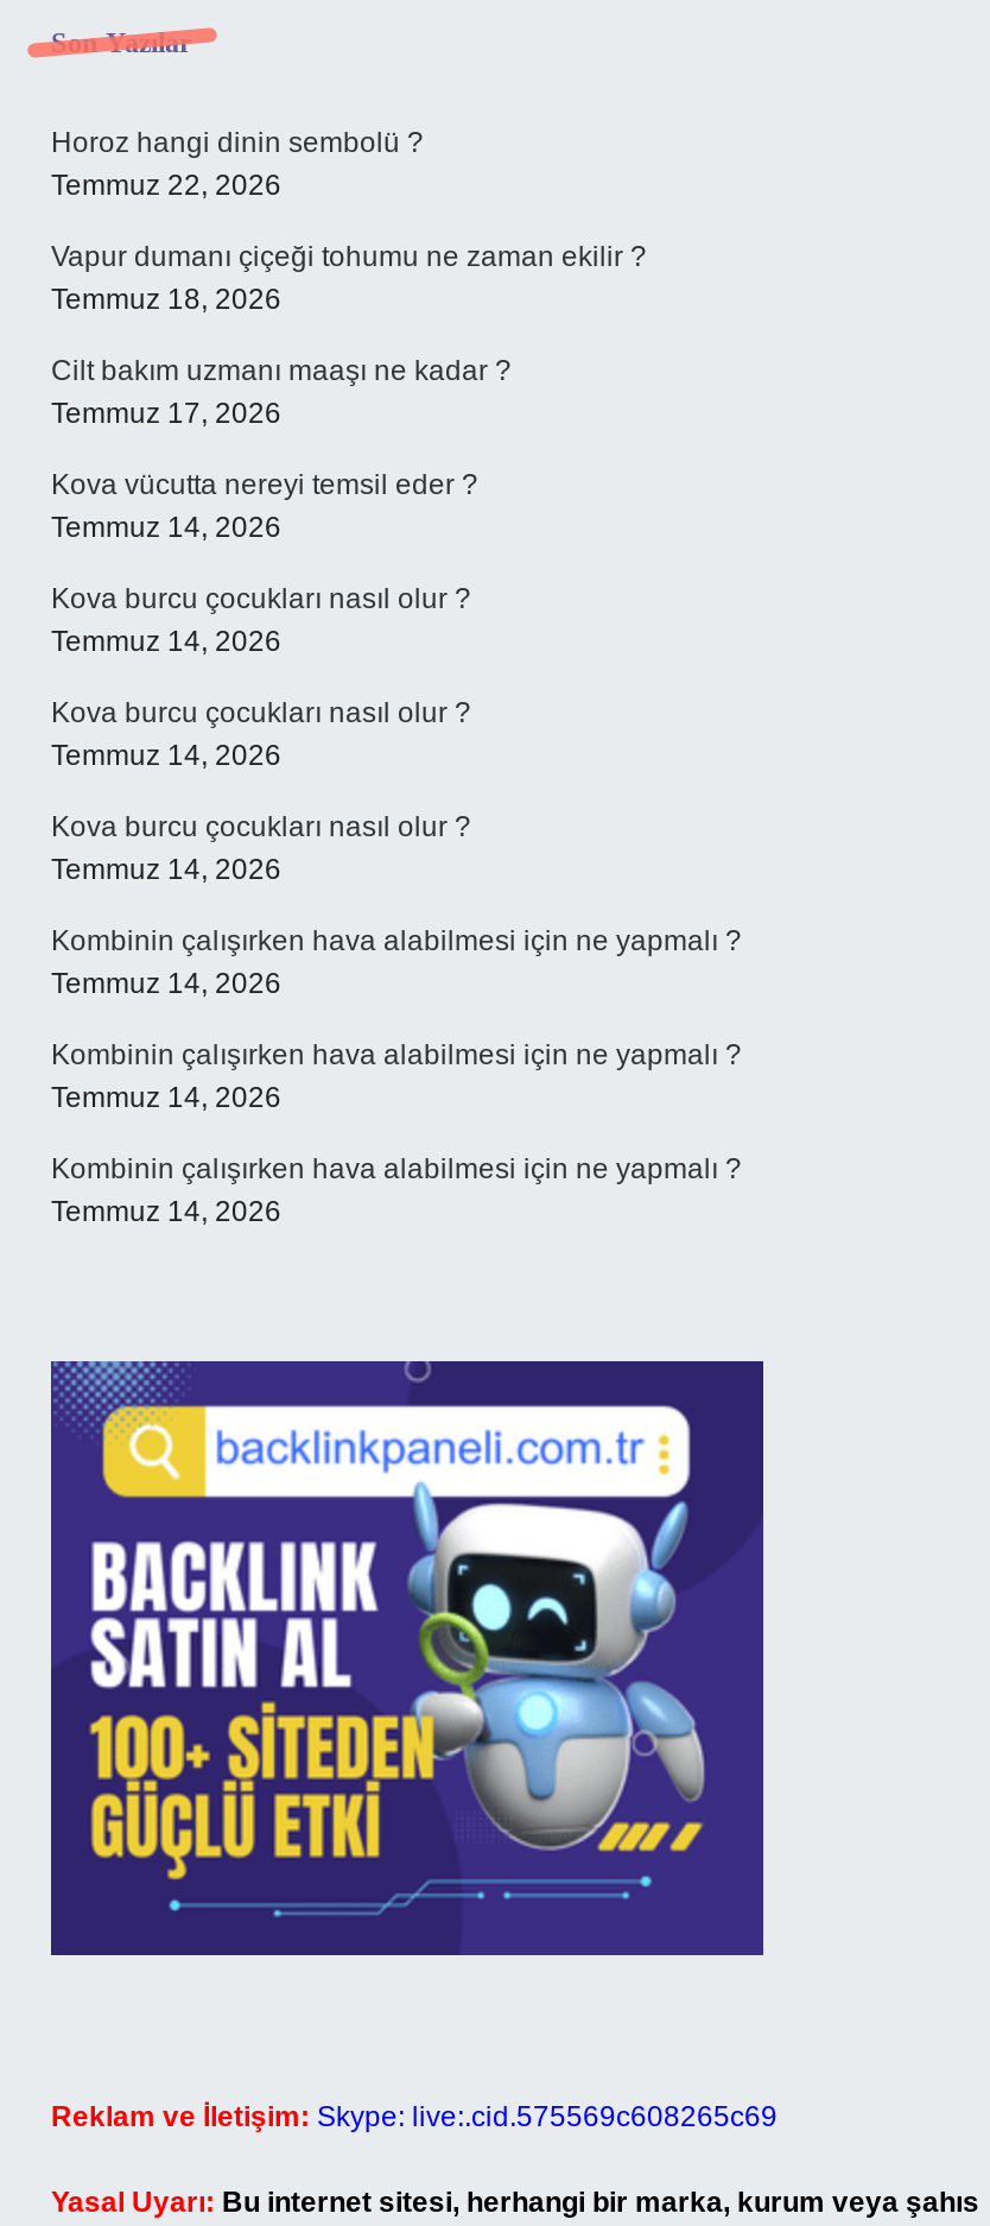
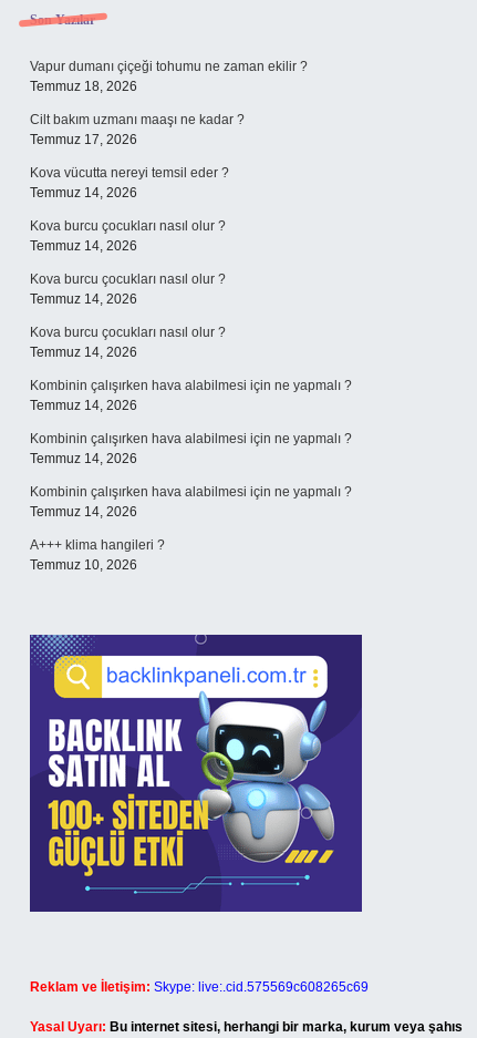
[51,126,424,202] Horoz hangi dinin sembolü ? | Temmuz 22, 2026 -> none
moved [51,240,742,1228] -> [30,59,352,520]: Vapur dumanı çiçeği tohumu ne zaman ekilir ? | Temmuz 18, 2026 | Cilt bakım uzmanı maaşı ne kadar ? | ... | Kombinin çalışırken hava alabilmesi için ne yapmalı ? | Temmuz 14, 2026
none -> [30,537,165,573] A+++ klima hangileri ? | Temmuz 10, 2026

